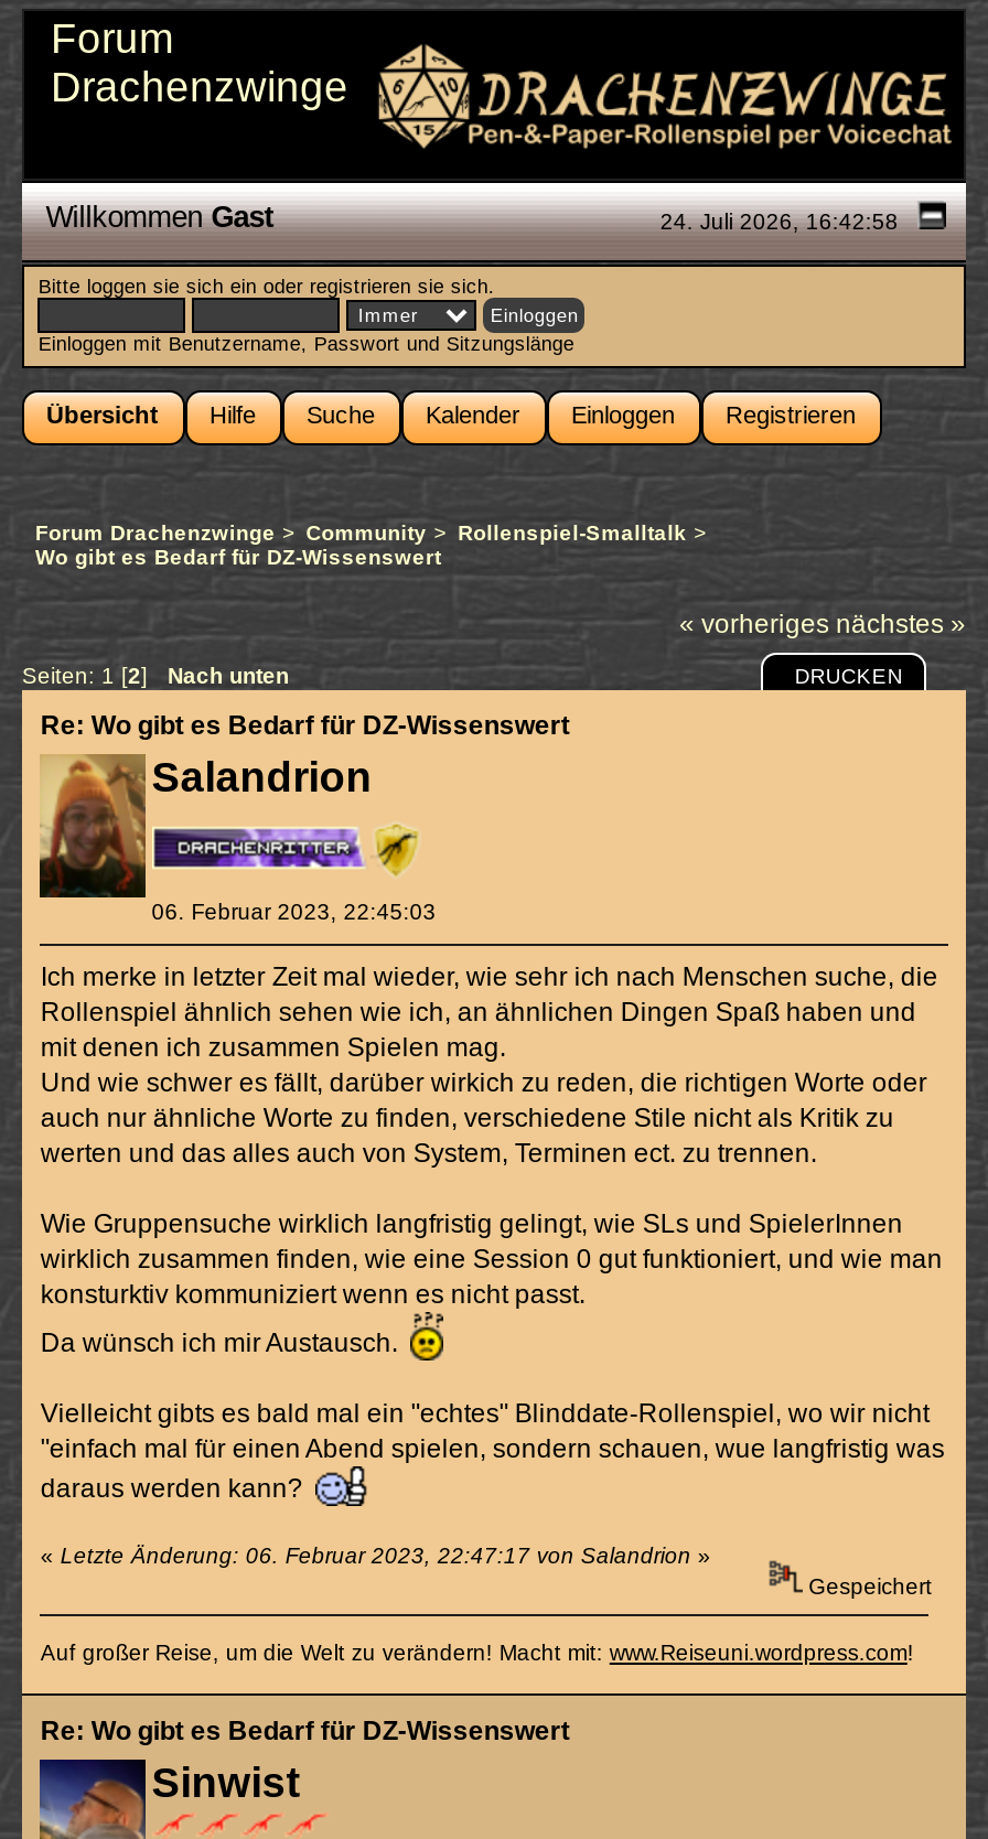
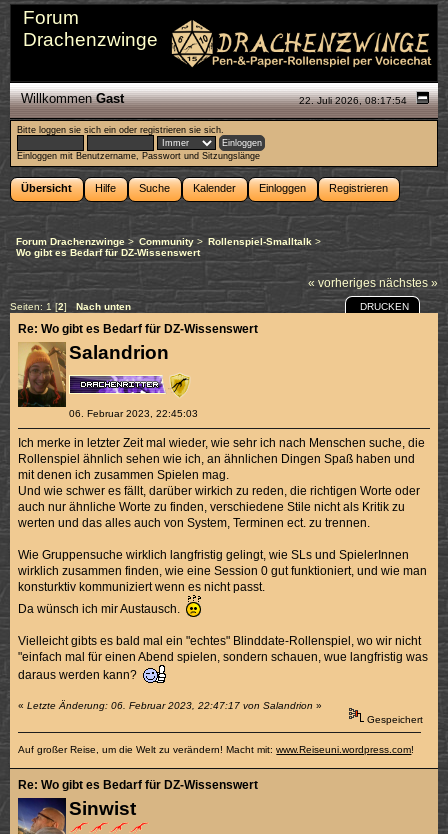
[660,210,905,234] 24. Juli 2026, 16:42:58 -> [299,95,410,106] 22. Juli 2026, 08:17:54

